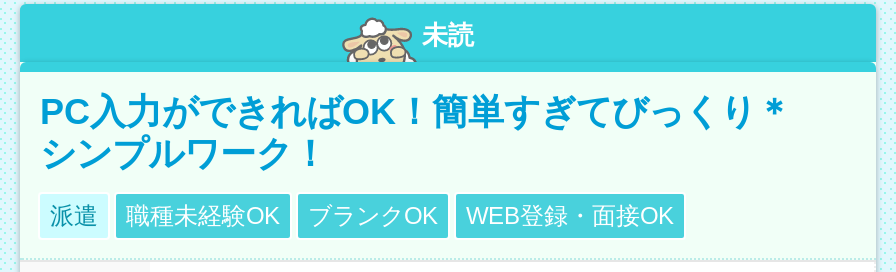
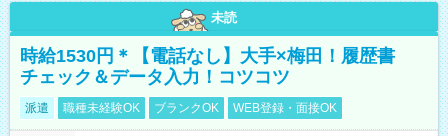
[40,92,792,174] PC入力ができればOK！簡単すぎてびっくり＊ | シンプルワーク！ -> [20,46,395,87] 時給1530円＊【電話なし】大手×梅田！履歴書 | チェック＆データ入力！コツコツ

